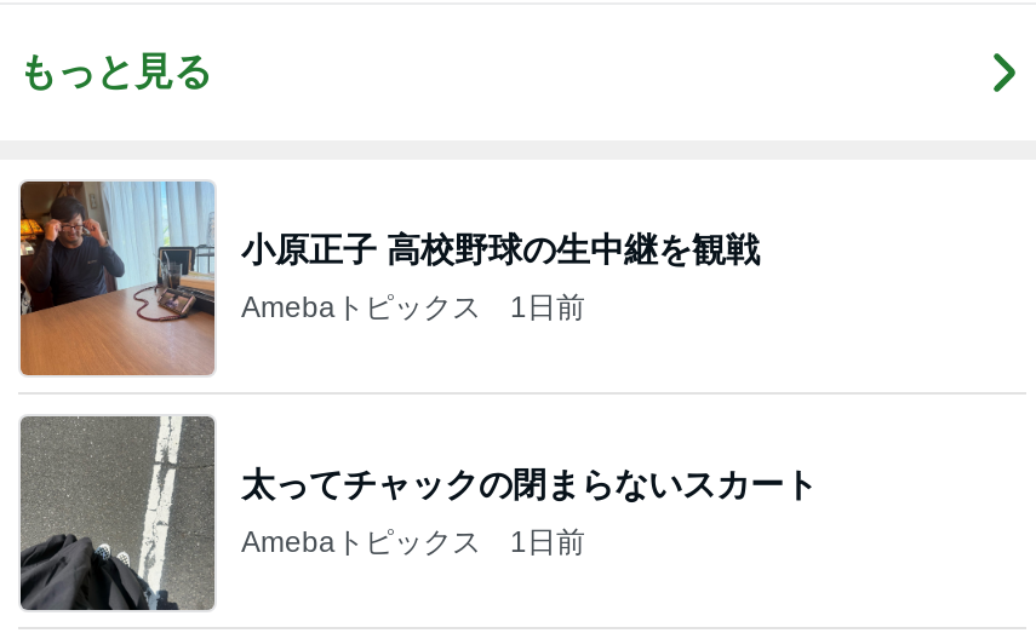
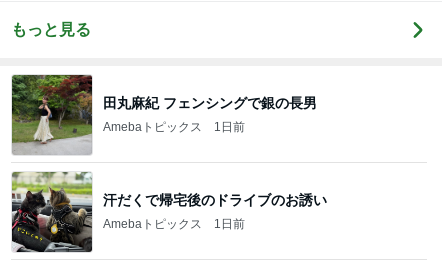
[18,179,760,378] [image] | 小原正子 高校野球の生中継を観戦 -> [11,74,317,154] [image] | 田丸麻紀 フェンシングで銀の長男
[18,414,818,612] [image] | 太ってチャックの閉まらないスカート -> [12,172,327,253] [image] | 汗だくで帰宅後のドライブのお誘い

